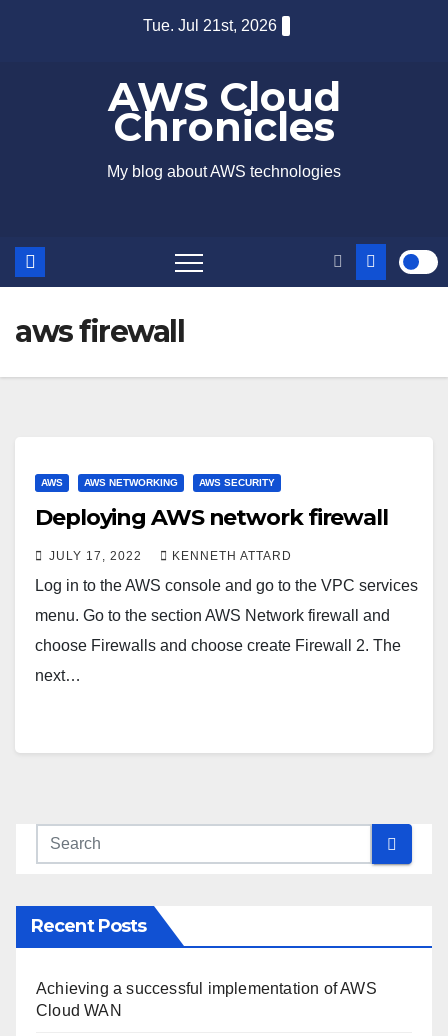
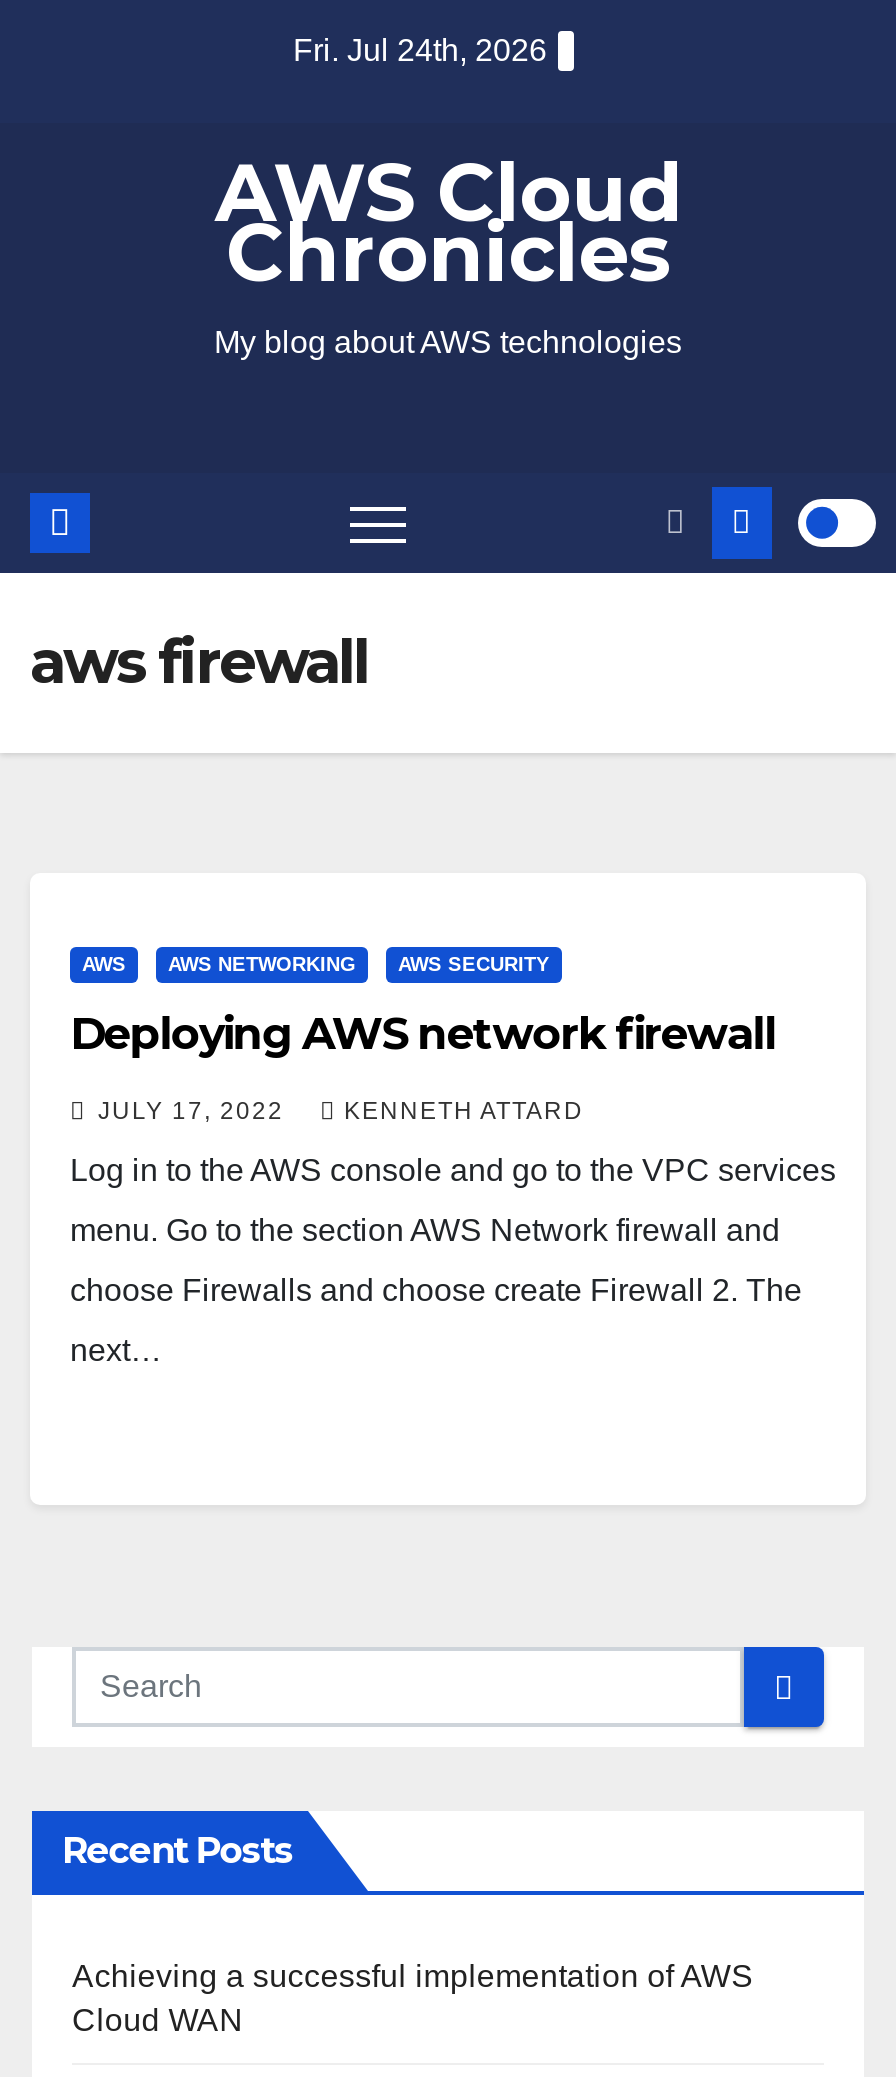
[143,17,277,34] Tue. Jul 21st, 2026 -> [293,33,547,67] Fri. Jul 24th, 2026

